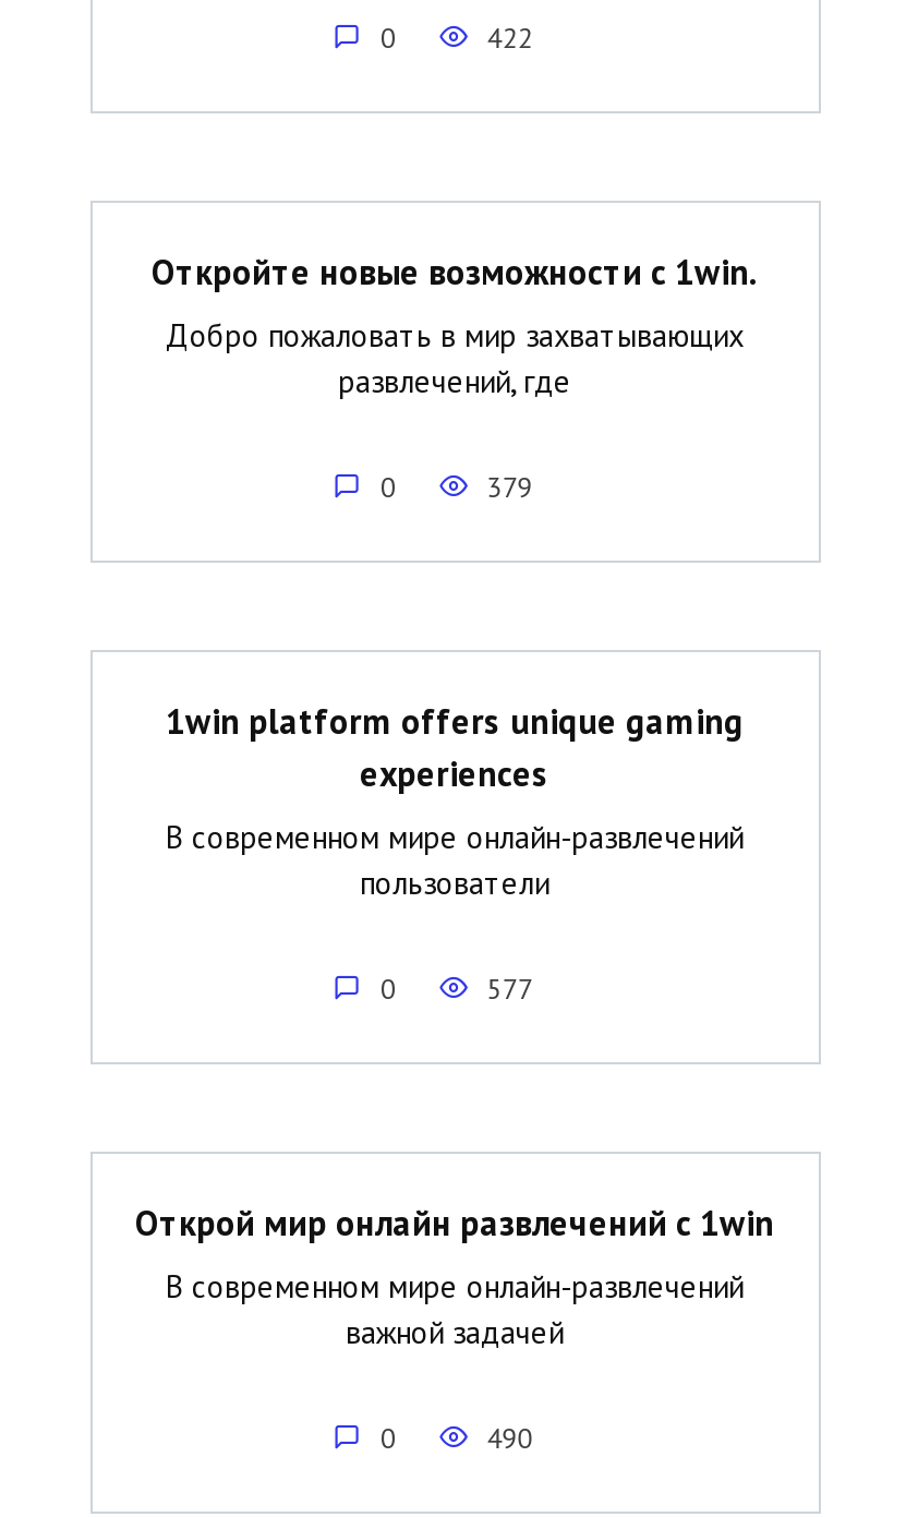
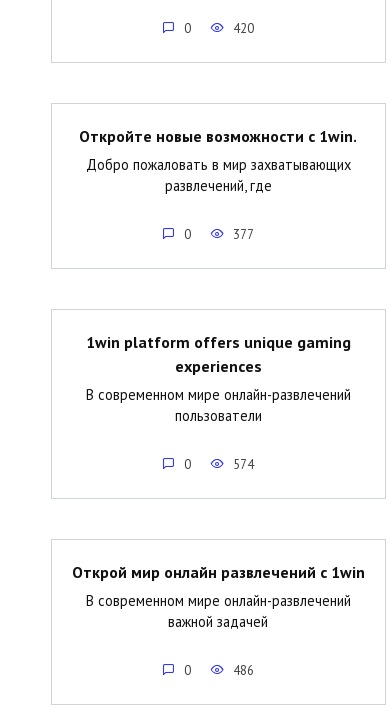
[487,19,533,56] 422 -> [233,20,254,37] 420
[487,469,533,506] 379 -> [233,226,254,243] 377
[487,970,533,1007] 577 -> [233,456,254,473] 574
[487,1420,533,1457] 490 -> [233,662,254,679] 486

